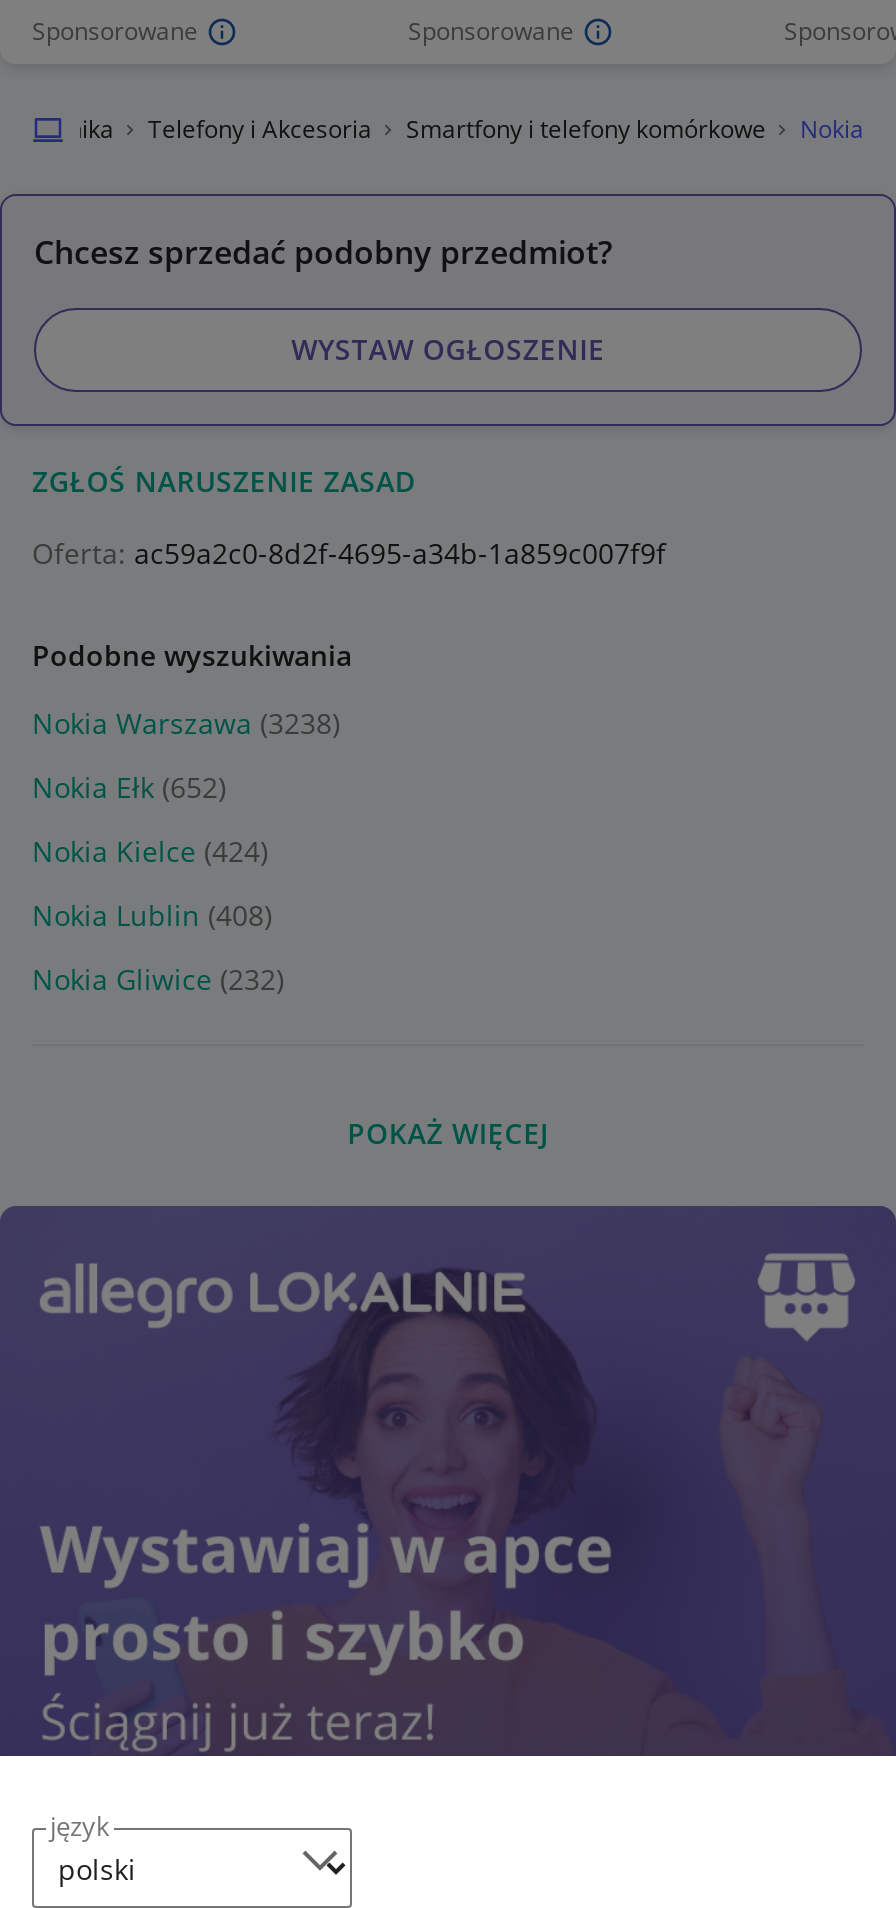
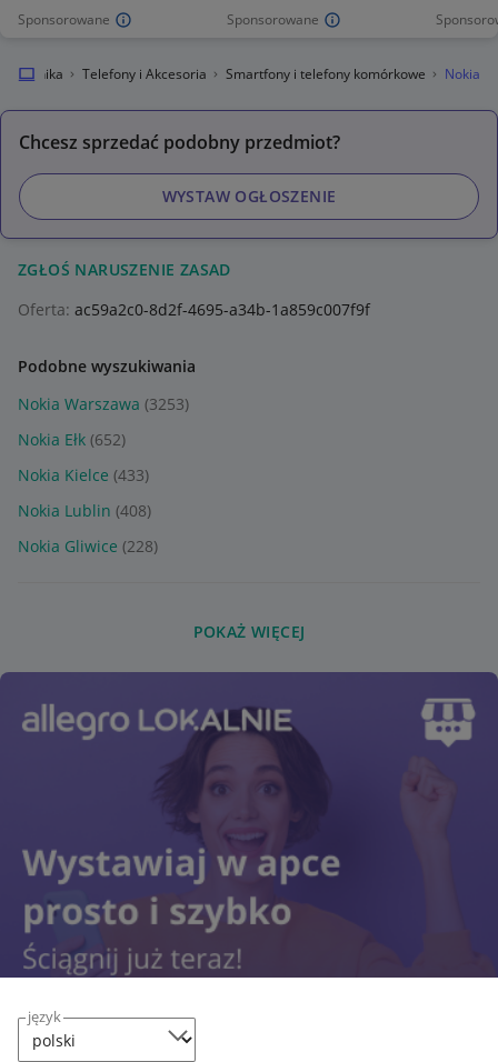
[32,705,340,743] Nokia Warszawa (3238) -> [18,394,189,415] Nokia Warszawa (3253)
[32,833,268,871] Nokia Kielce (424) -> [18,465,149,486] Nokia Kielce (433)
[32,961,284,999] Nokia Gliwice (232) -> [18,536,158,557] Nokia Gliwice (228)

